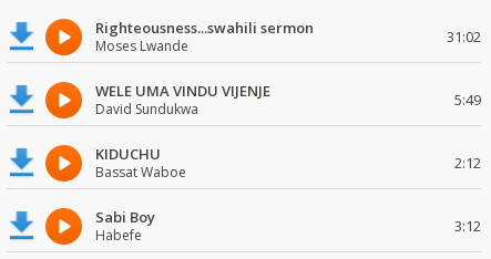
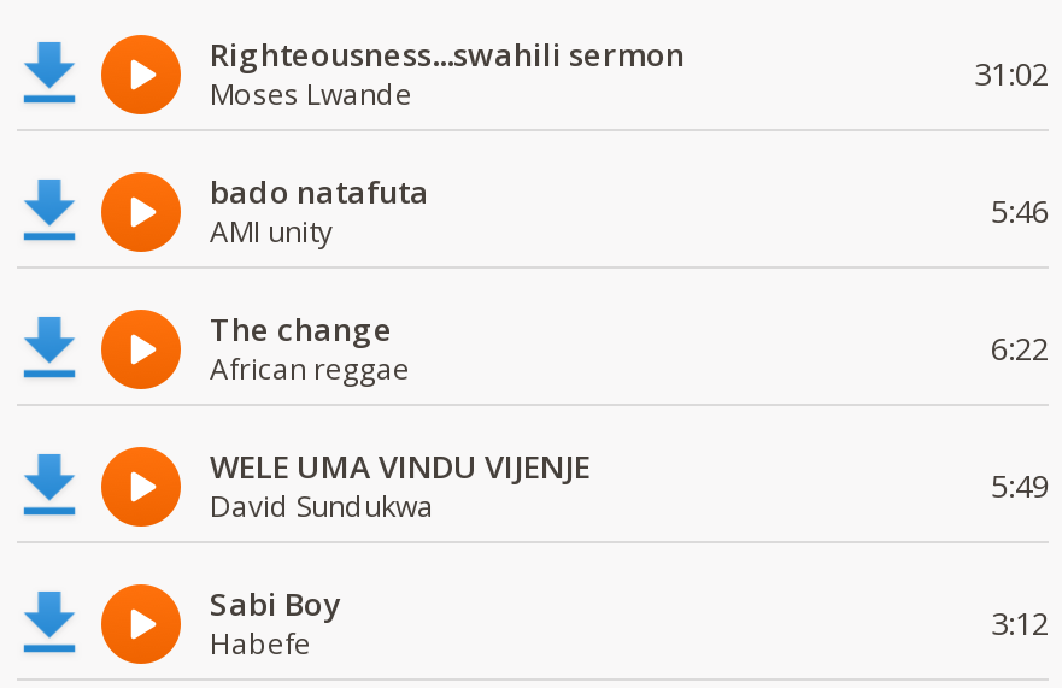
none -> [210,170,1049,389] bado natafuta | AMI unity | 5:46 | The change | African reggae | 6:22
moved [95,81,481,118] -> [210,445,1049,527]: WELE UMA VINDU VIJENJE | David Sundukwa | 5:49
[95,144,481,182] KIDUCHU | Bassat Waboe | 2:12 -> none

